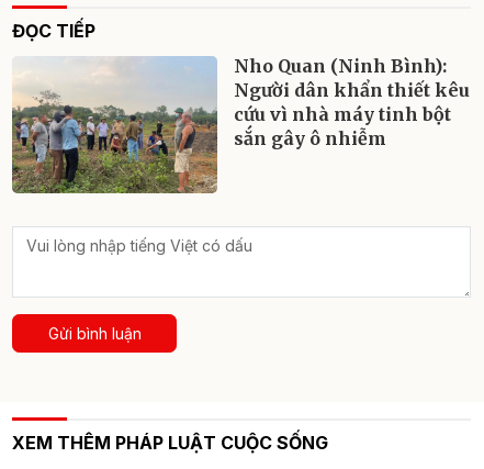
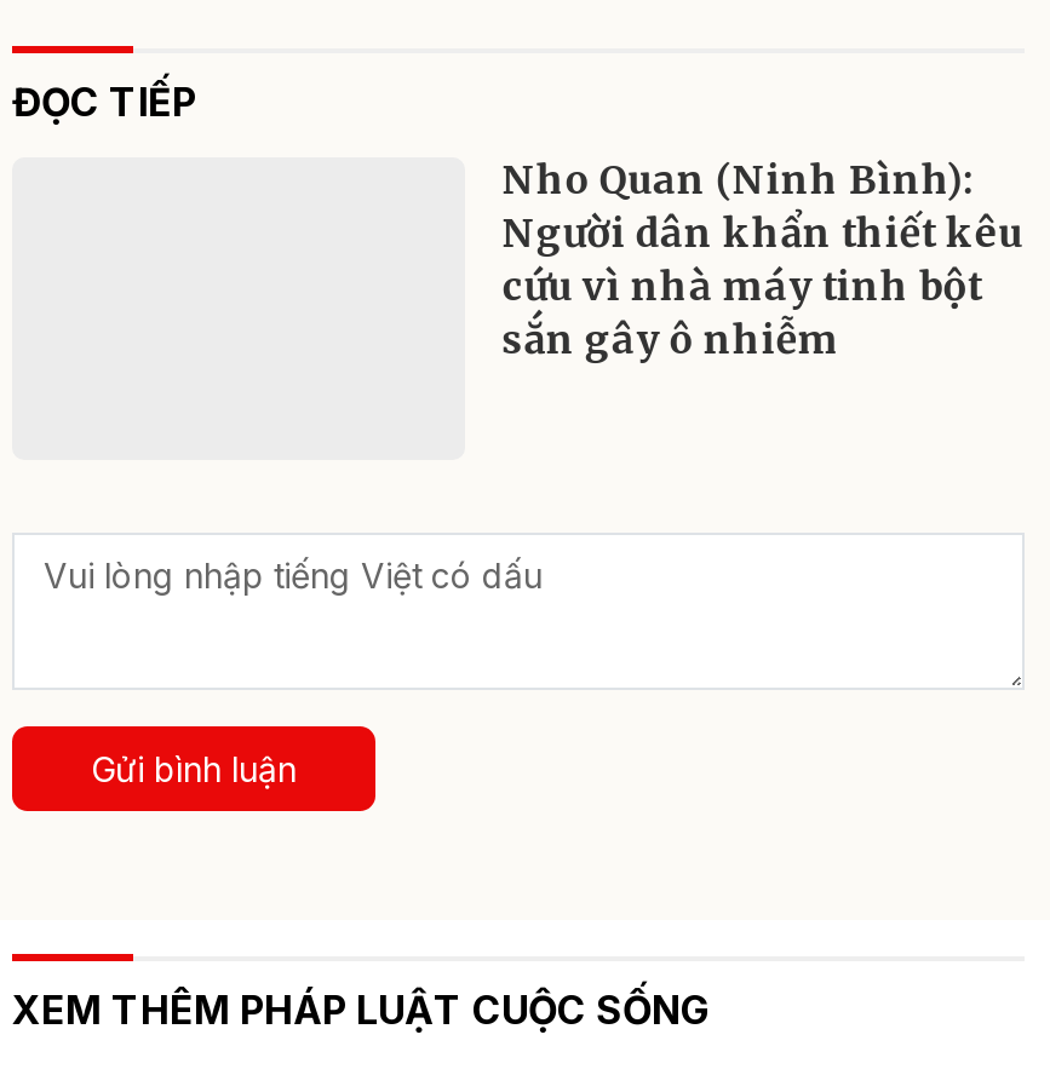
[11,56,218,194] [image] -> none

